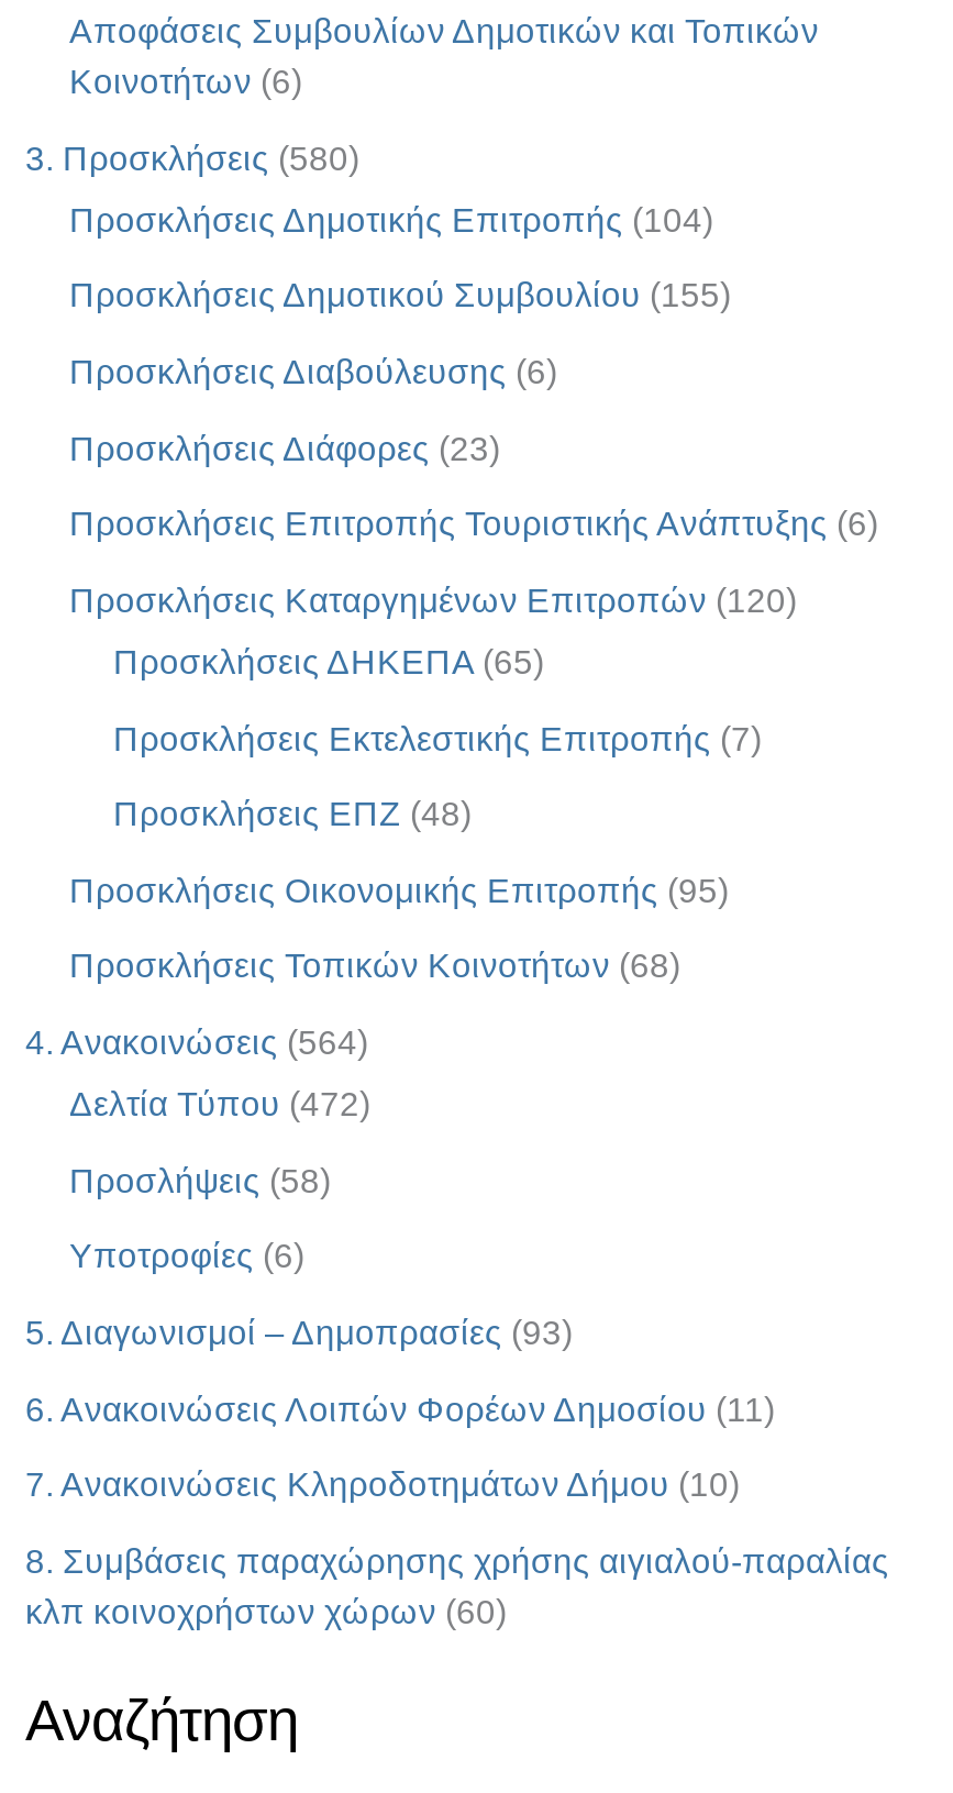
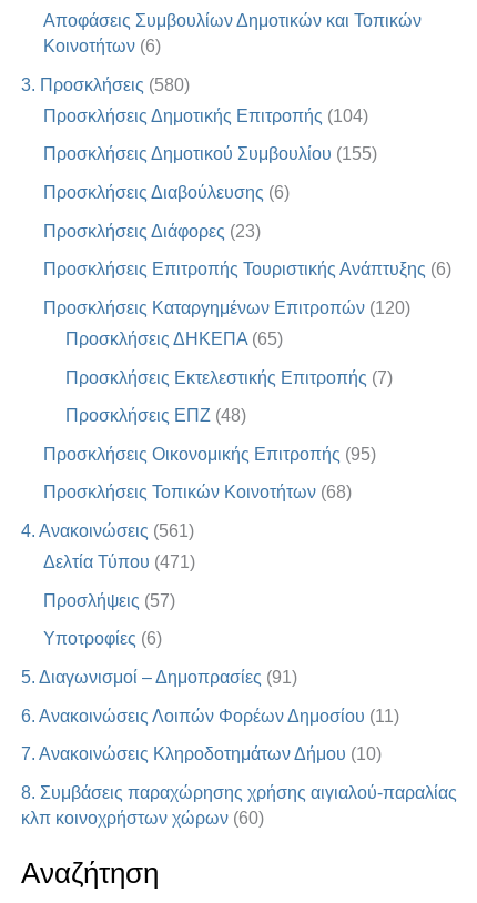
[25,1024,368,1061] 4. Ανακοινώσεις (564) -> [21,521,194,540] 4. Ανακοινώσεις (561)
[69,1085,370,1123] Δελτία Τύπου (472) -> [43,553,195,571] Δελτία Τύπου (471)
[69,1161,331,1199] Προσλήψεις (58) -> [43,591,175,610] Προσλήψεις (57)
[25,1314,573,1351] 5. Διαγωνισμοί – Δημοπρασίες (93) -> [21,668,297,687] 5. Διαγωνισμοί – Δημοπρασίες (91)

